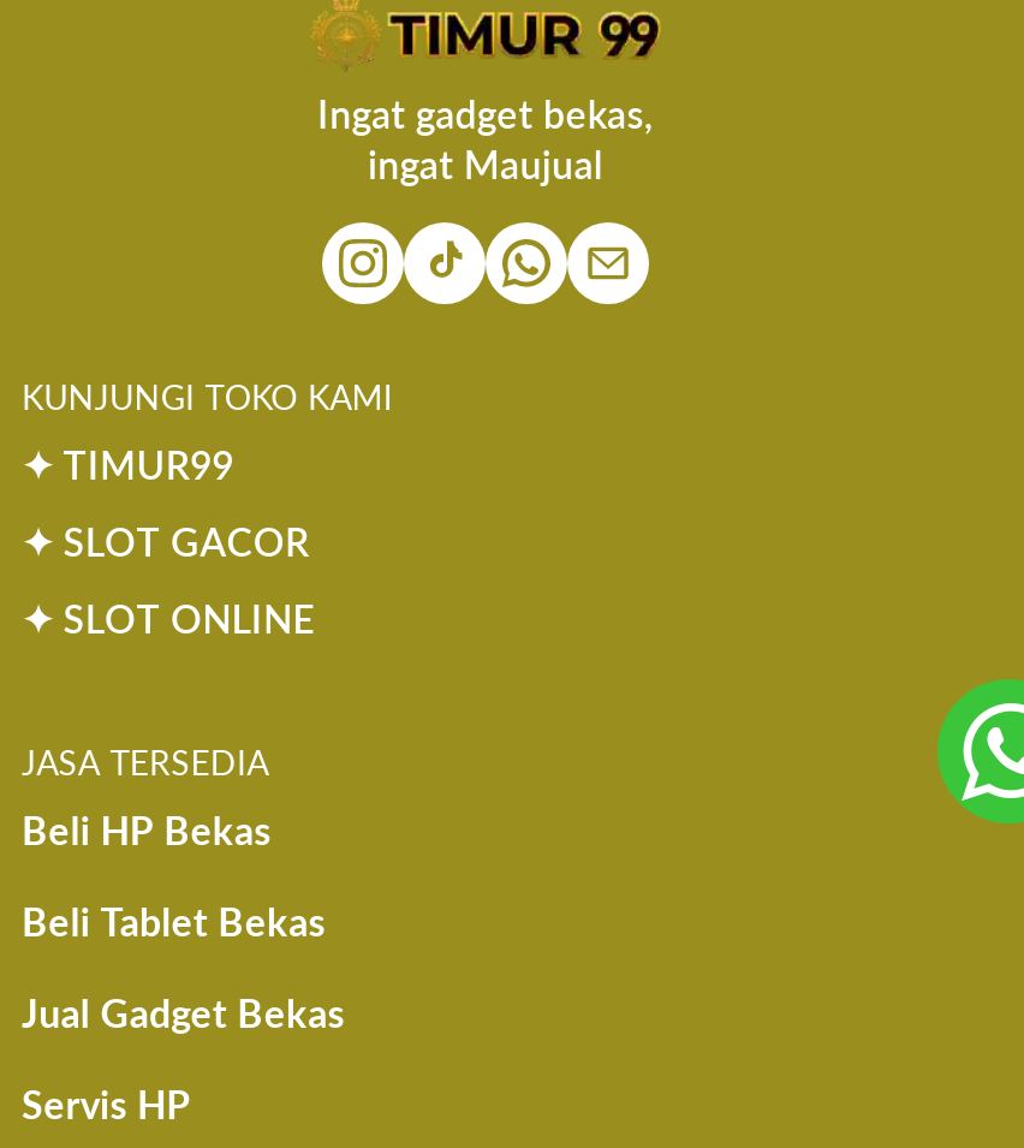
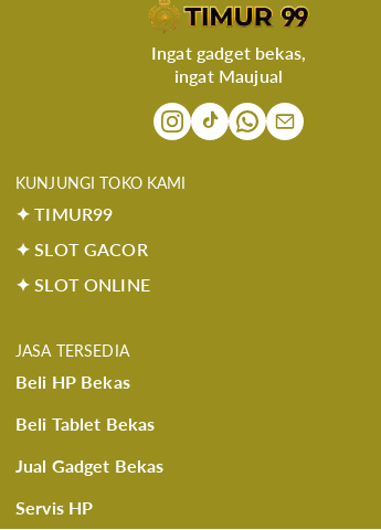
[935,678,1017,825] [image] -> none

